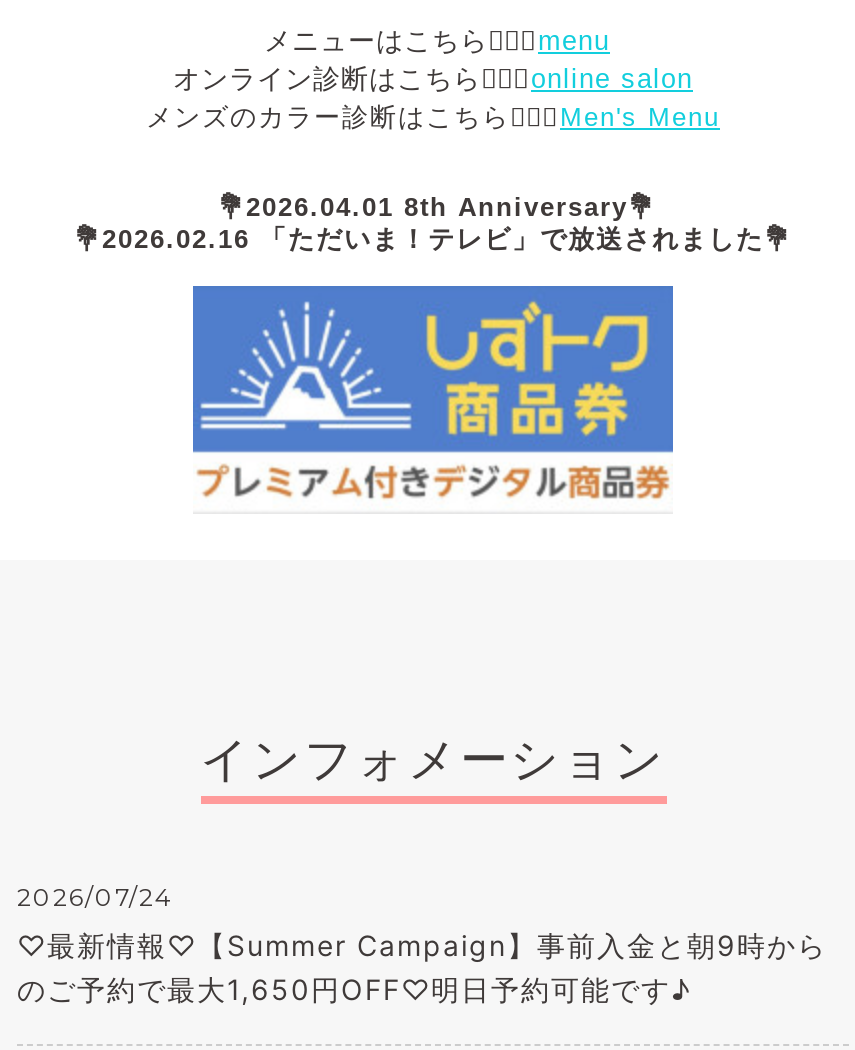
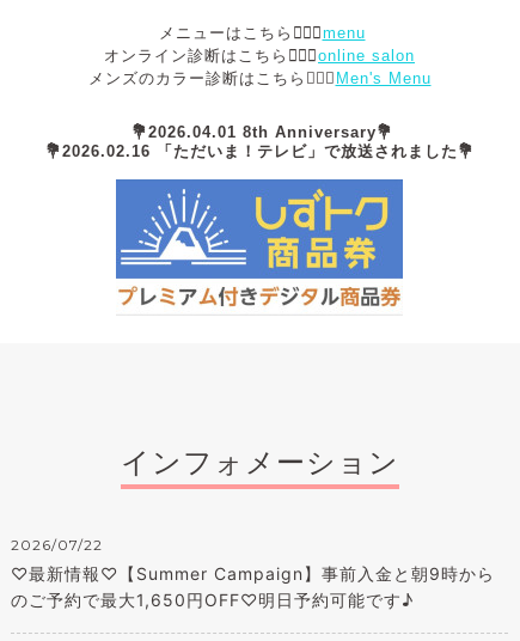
[17,882,173,912] 2026/07/24 -> [11,536,103,553] 2026/07/22

